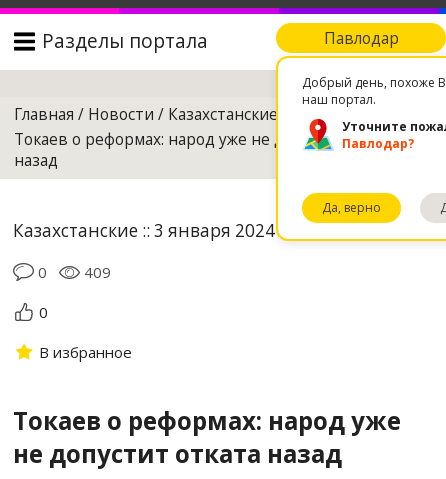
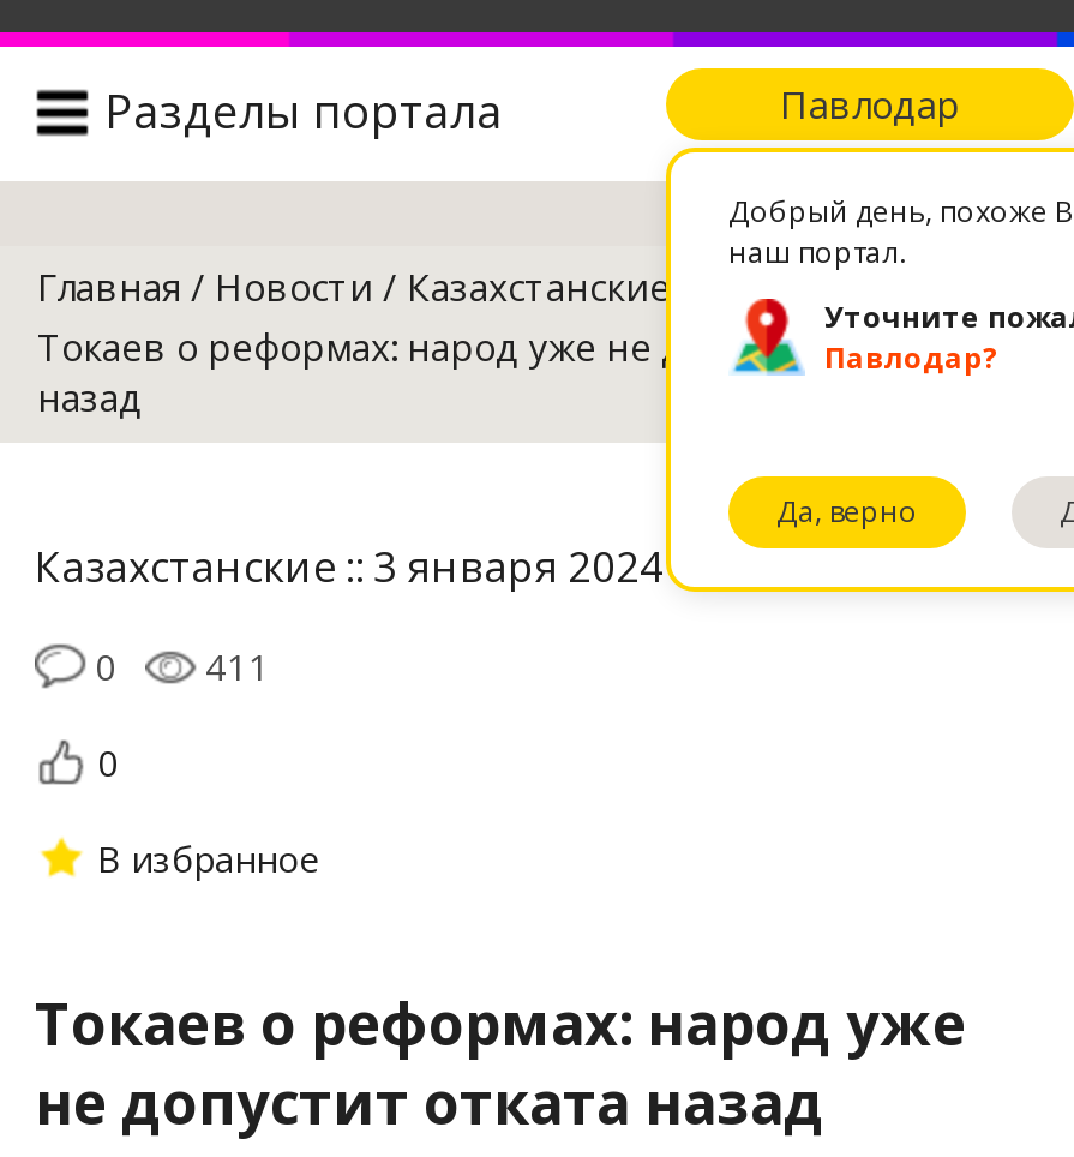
[38,262,111,282] 0 409 -> [95,642,270,690] 0 411

